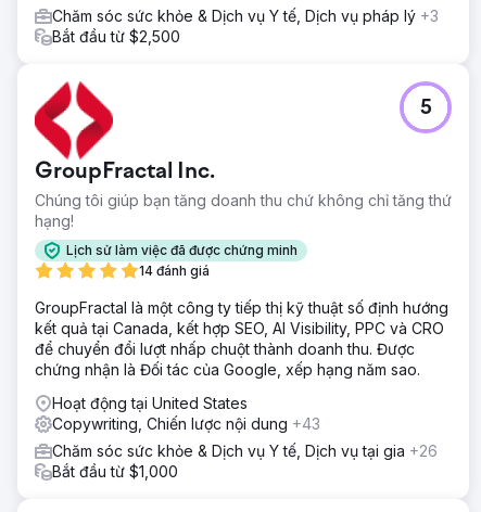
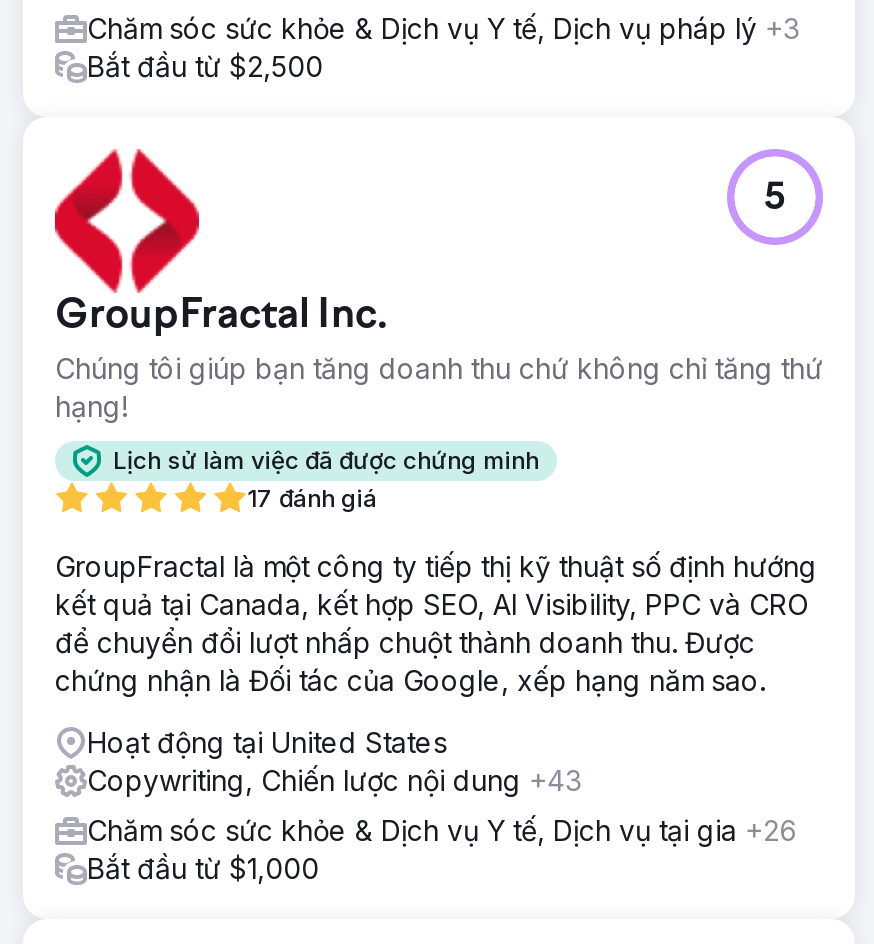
[139,262,210,278] 14 đánh giá -> [247,482,377,512] 17 đánh giá

